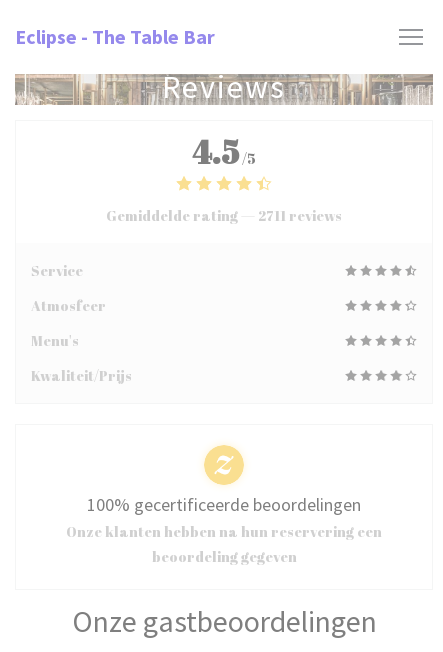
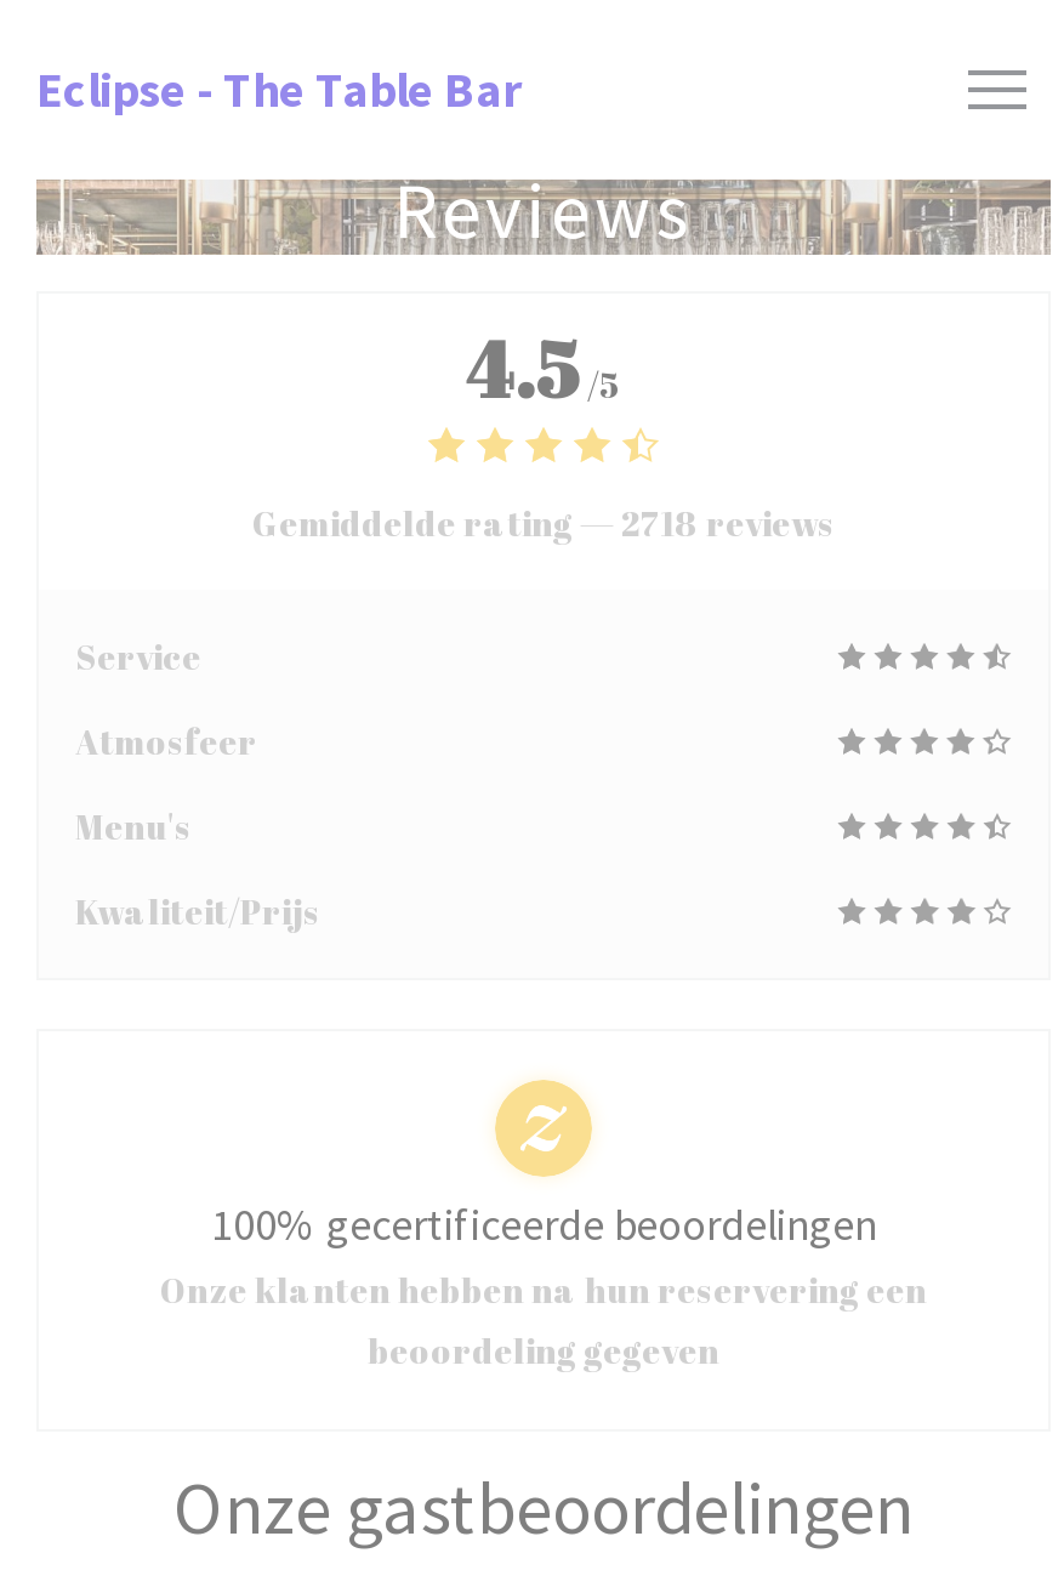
[106,206,342,225] Gemiddelde rating — 2711 reviews -> [252,500,835,546] Gemiddelde rating — 2718 reviews

